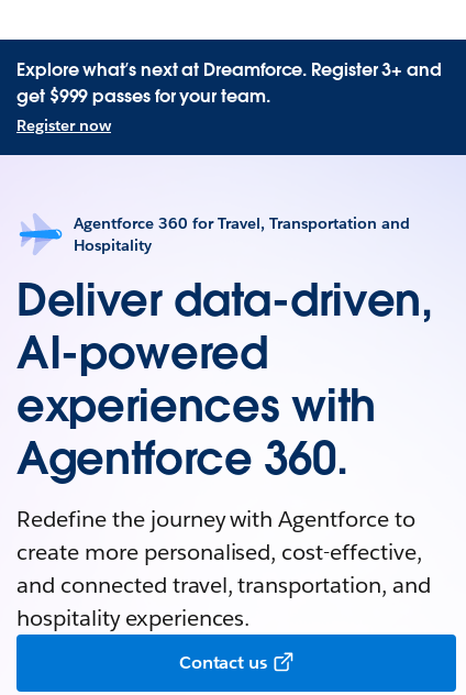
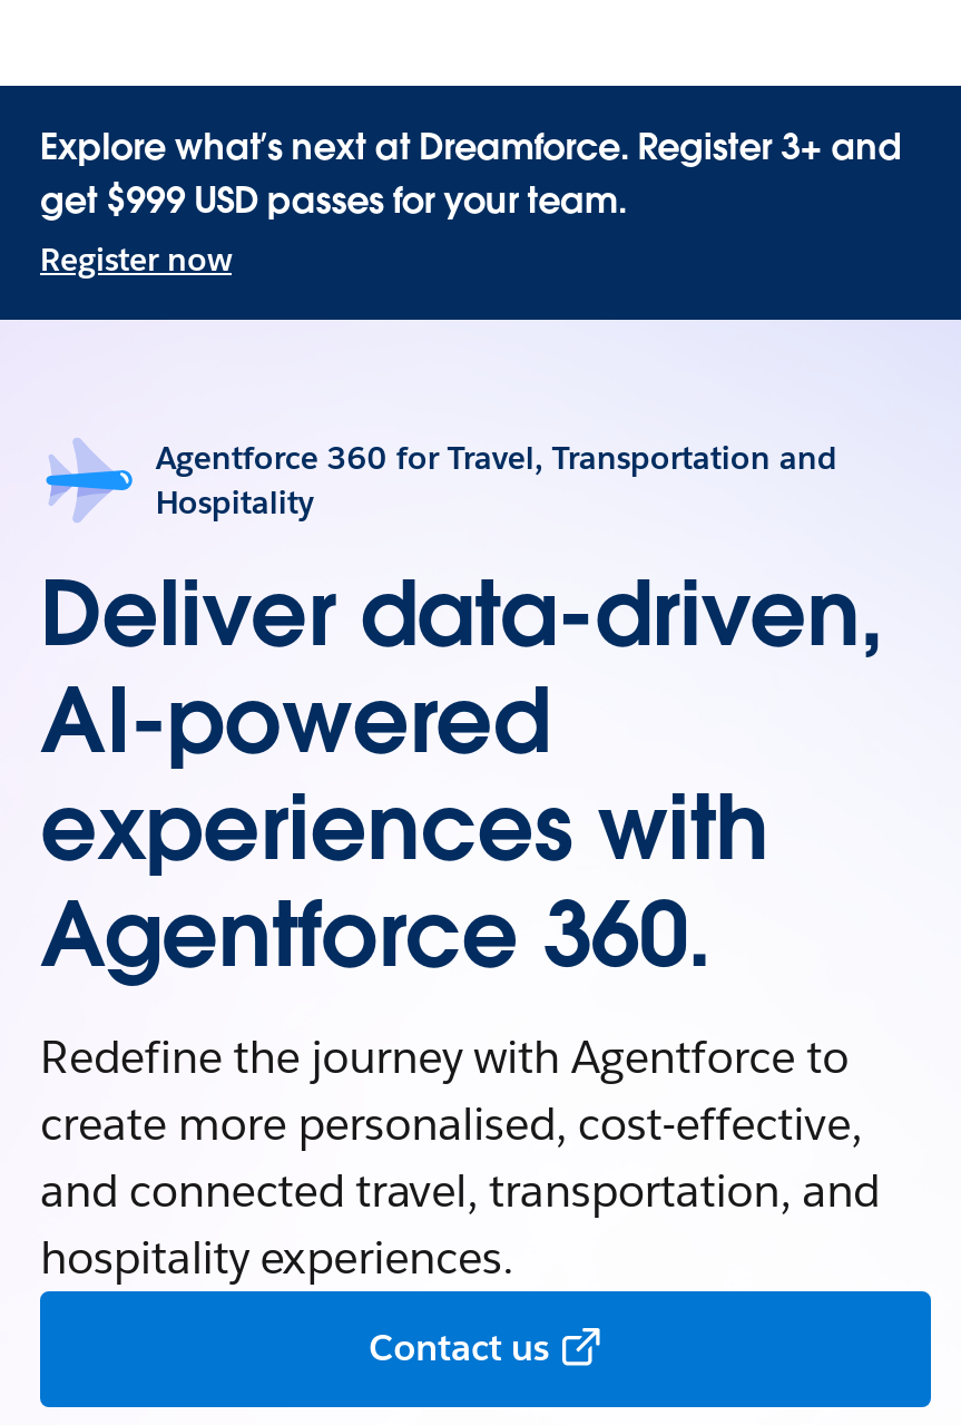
[16,85,270,108] get $999 passes for your team. -> [40,177,626,224] get $999 USD passes for your team.

